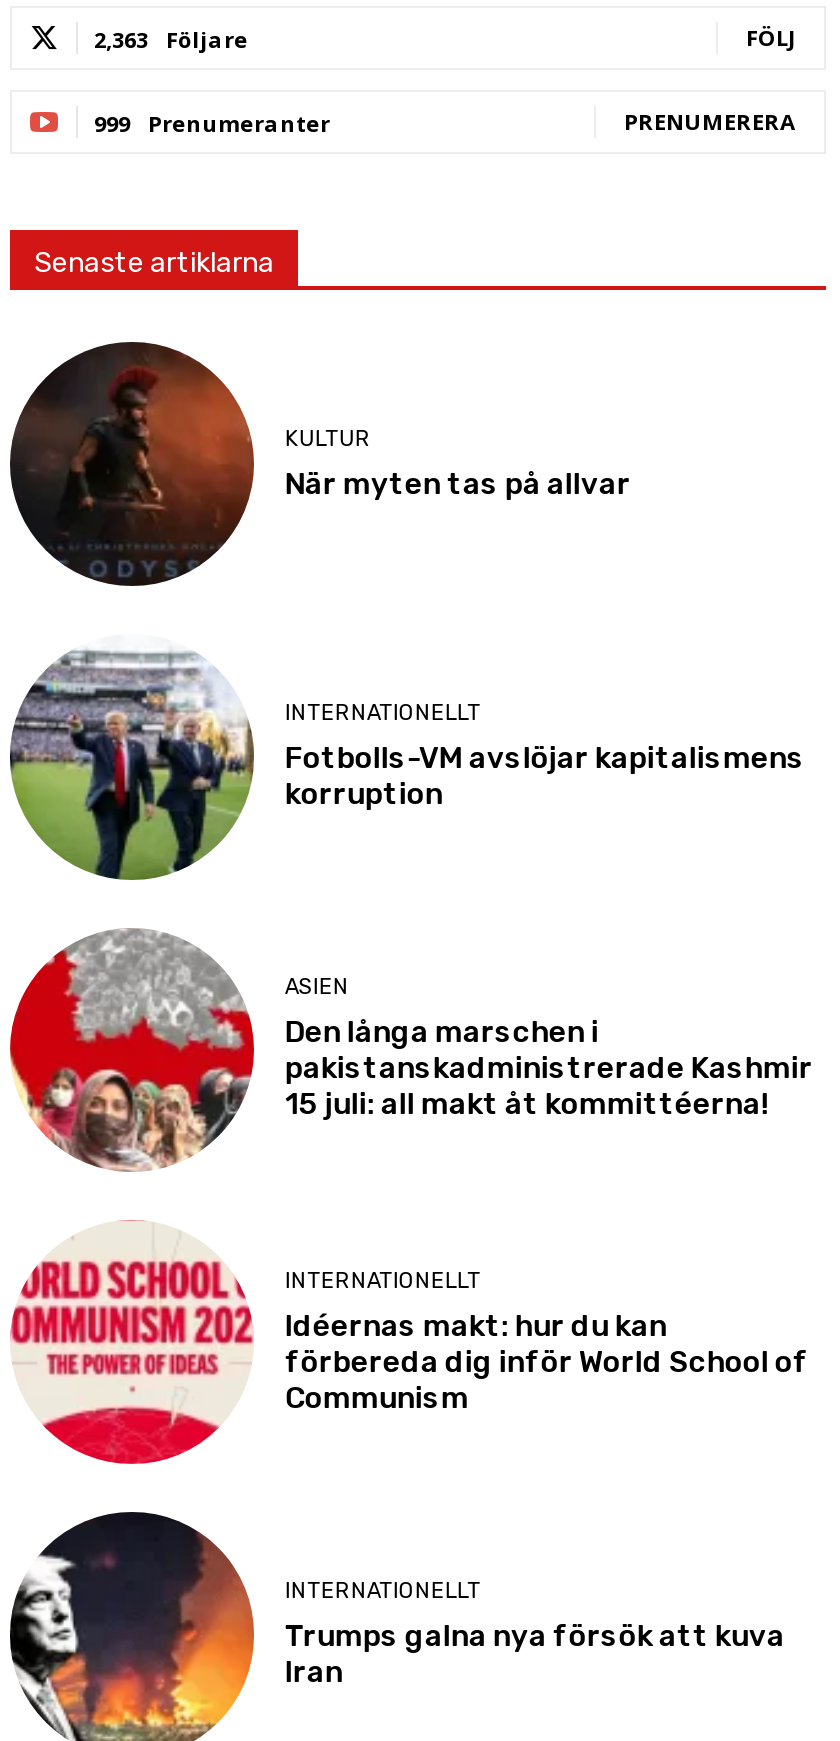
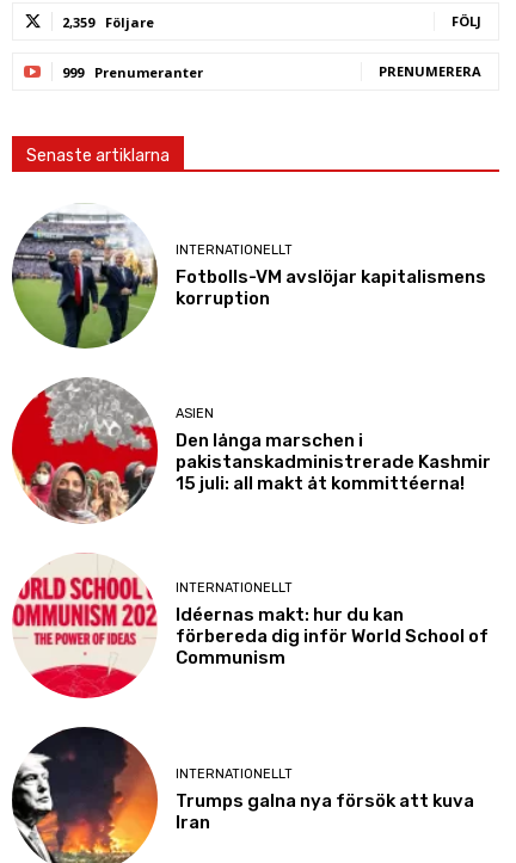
[94,24,248,54] 2,363 Följare -> [62,13,154,31] 2,359 Följare
[10,360,631,586] [image] | KULTUR | När myten tas på allvar -> none

